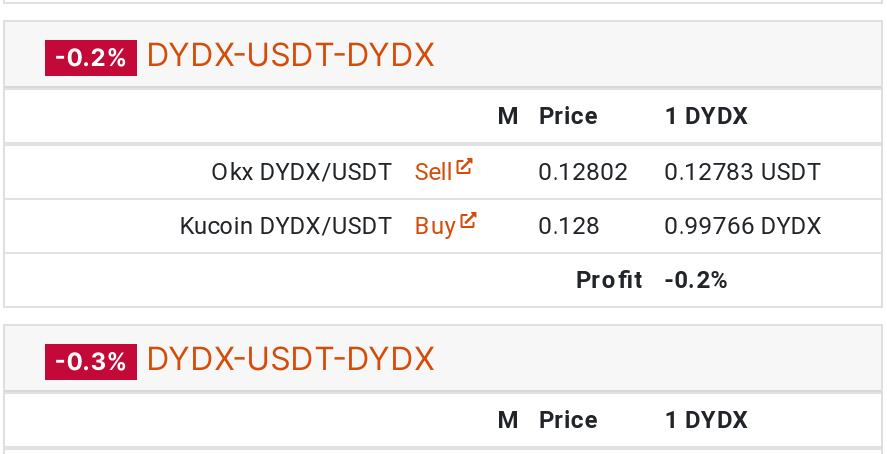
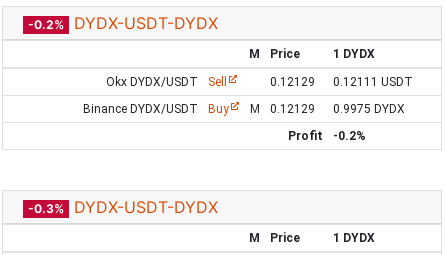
[539,158,629,186] 0.12802 -> [270,75,315,89] 0.12129
[665,158,825,186] 0.12783 USDT -> [333,75,413,89] 0.12111 USDT
[179,212,395,240] Kucoin DYDX/USDT -> [83,102,198,116] Binance DYDX/USDT
[539,212,823,240] 0.128 | 0.99766 DYDX -> [249,102,405,116] M | 0.12129 | 0.9975 DYDX

